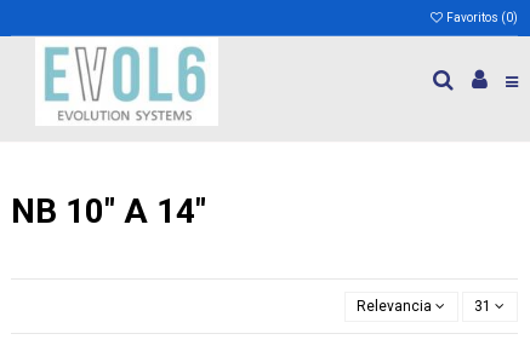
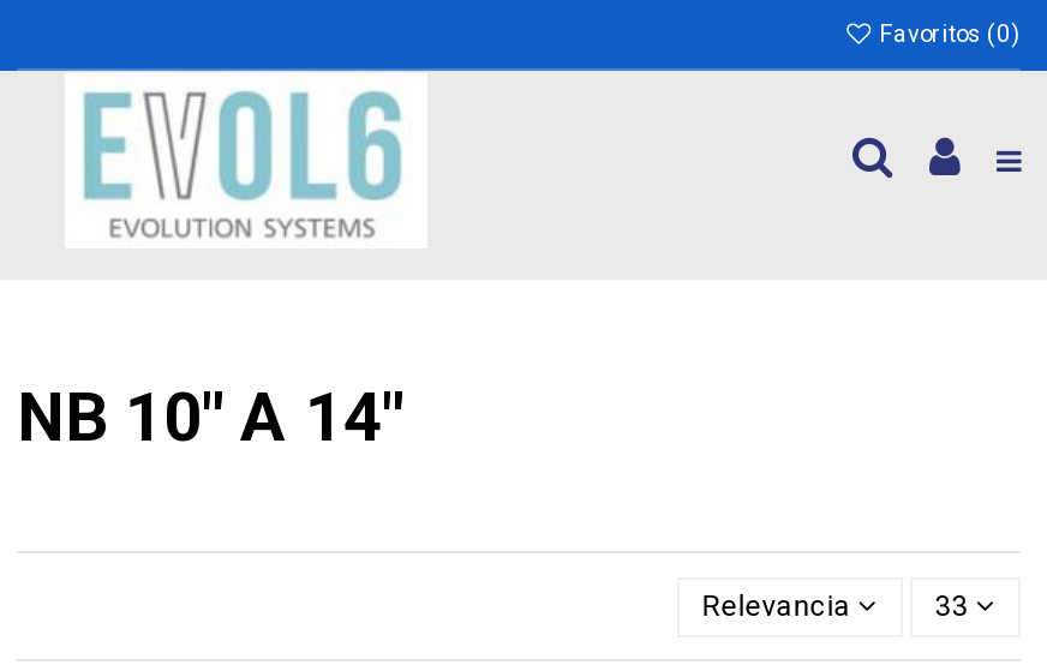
[475,298,495,315] 31 -> [935,590,976,623] 33

